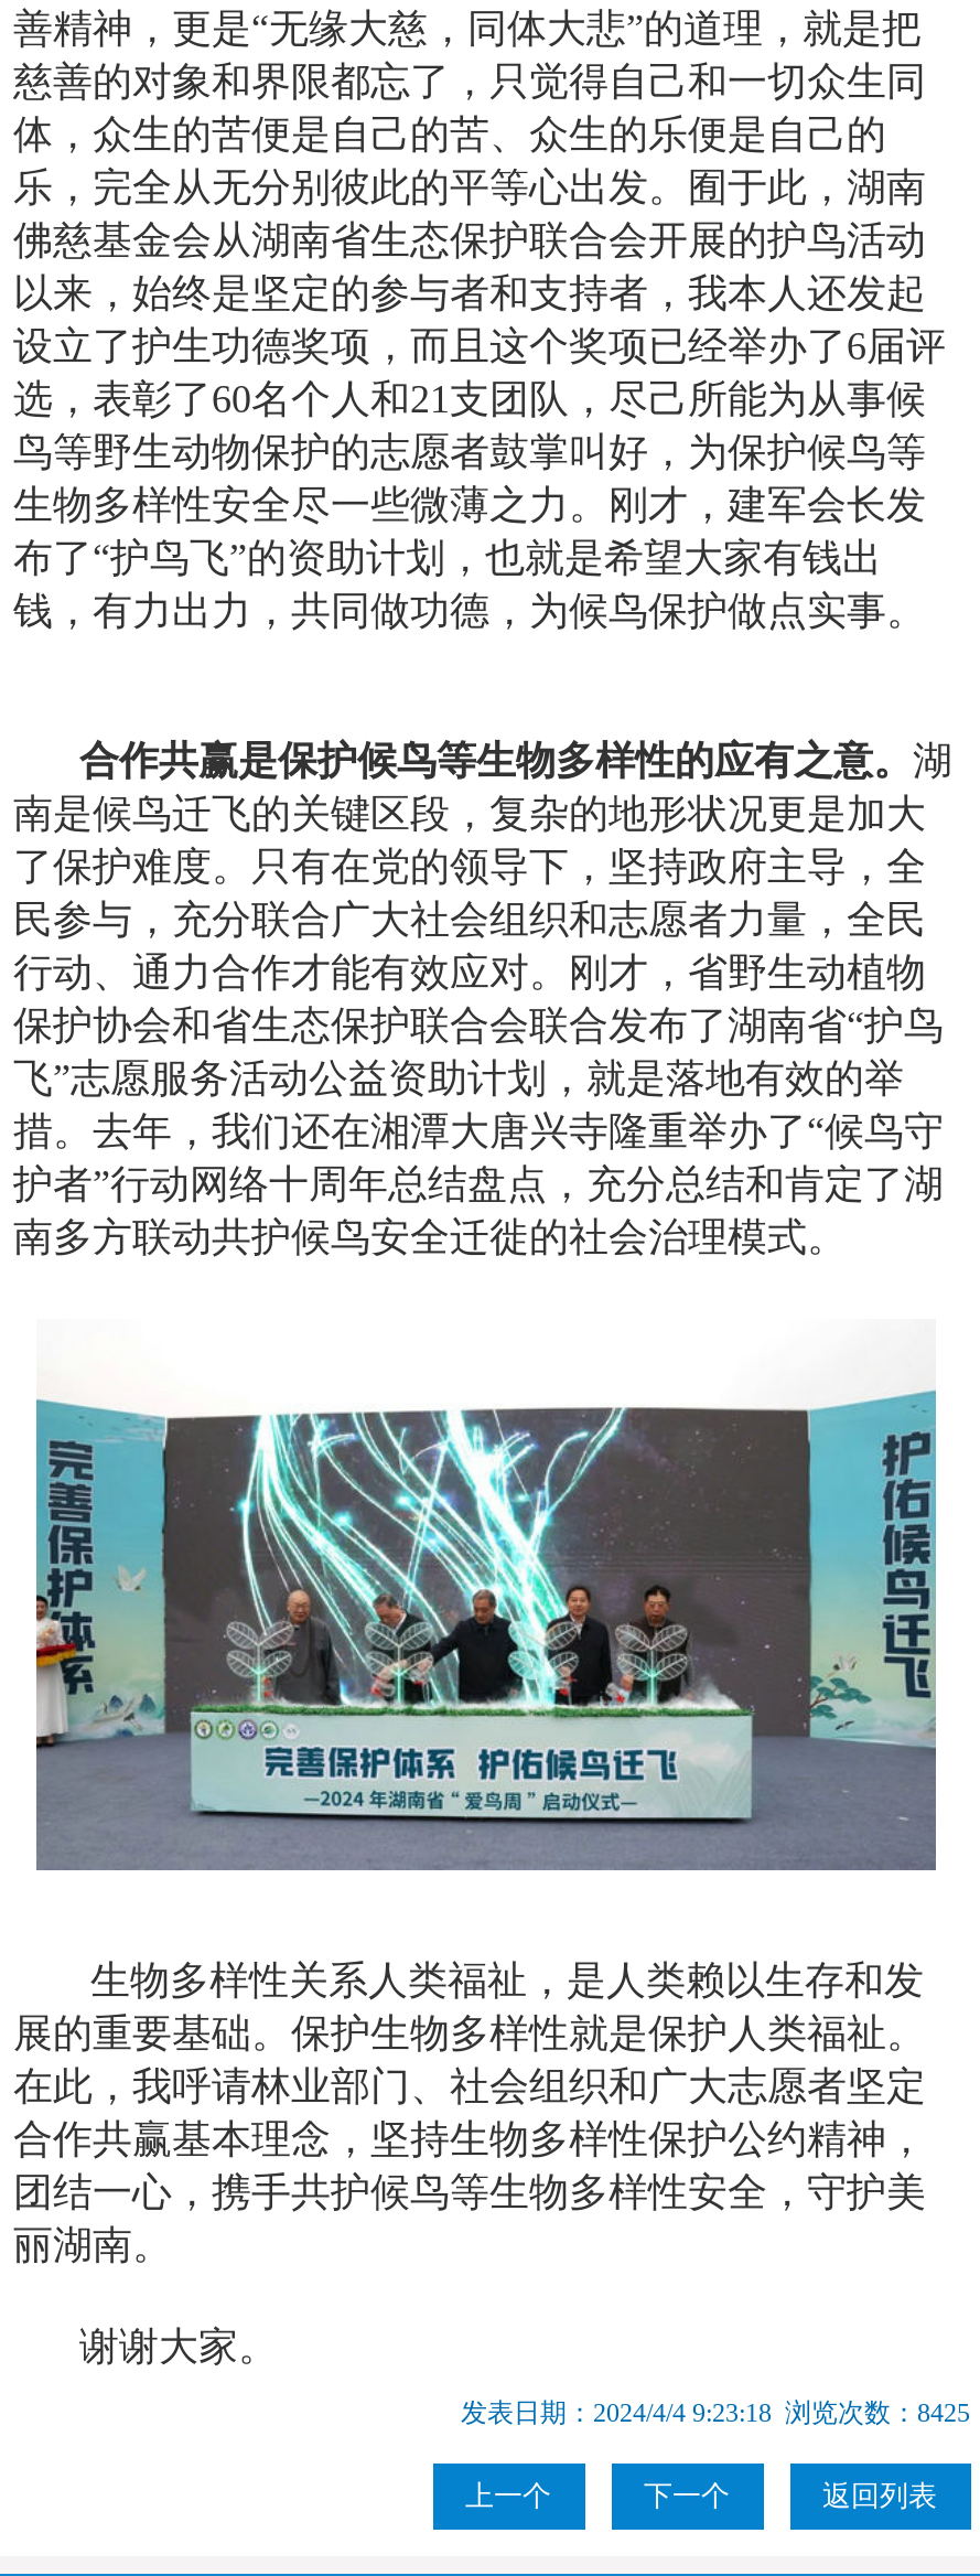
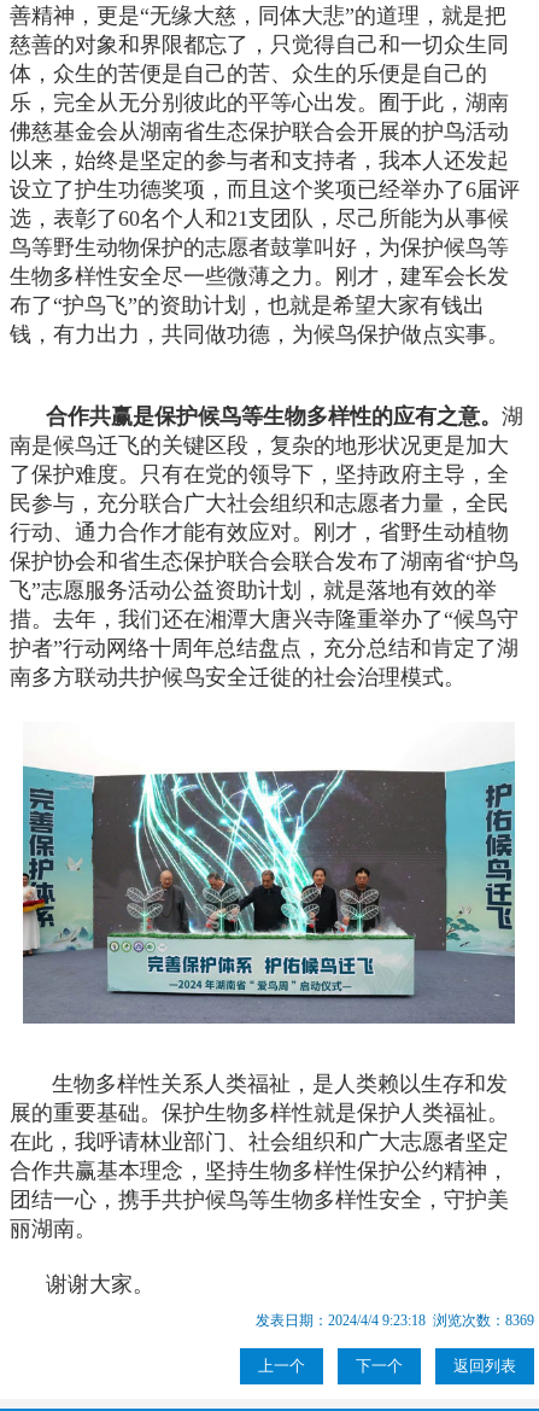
[461,2396,970,2427] 发表日期：2024/4/4 9:23:18 浏览次数：8425 -> [255,1312,534,1328] 发表日期：2024/4/4 9:23:18 浏览次数：8369

